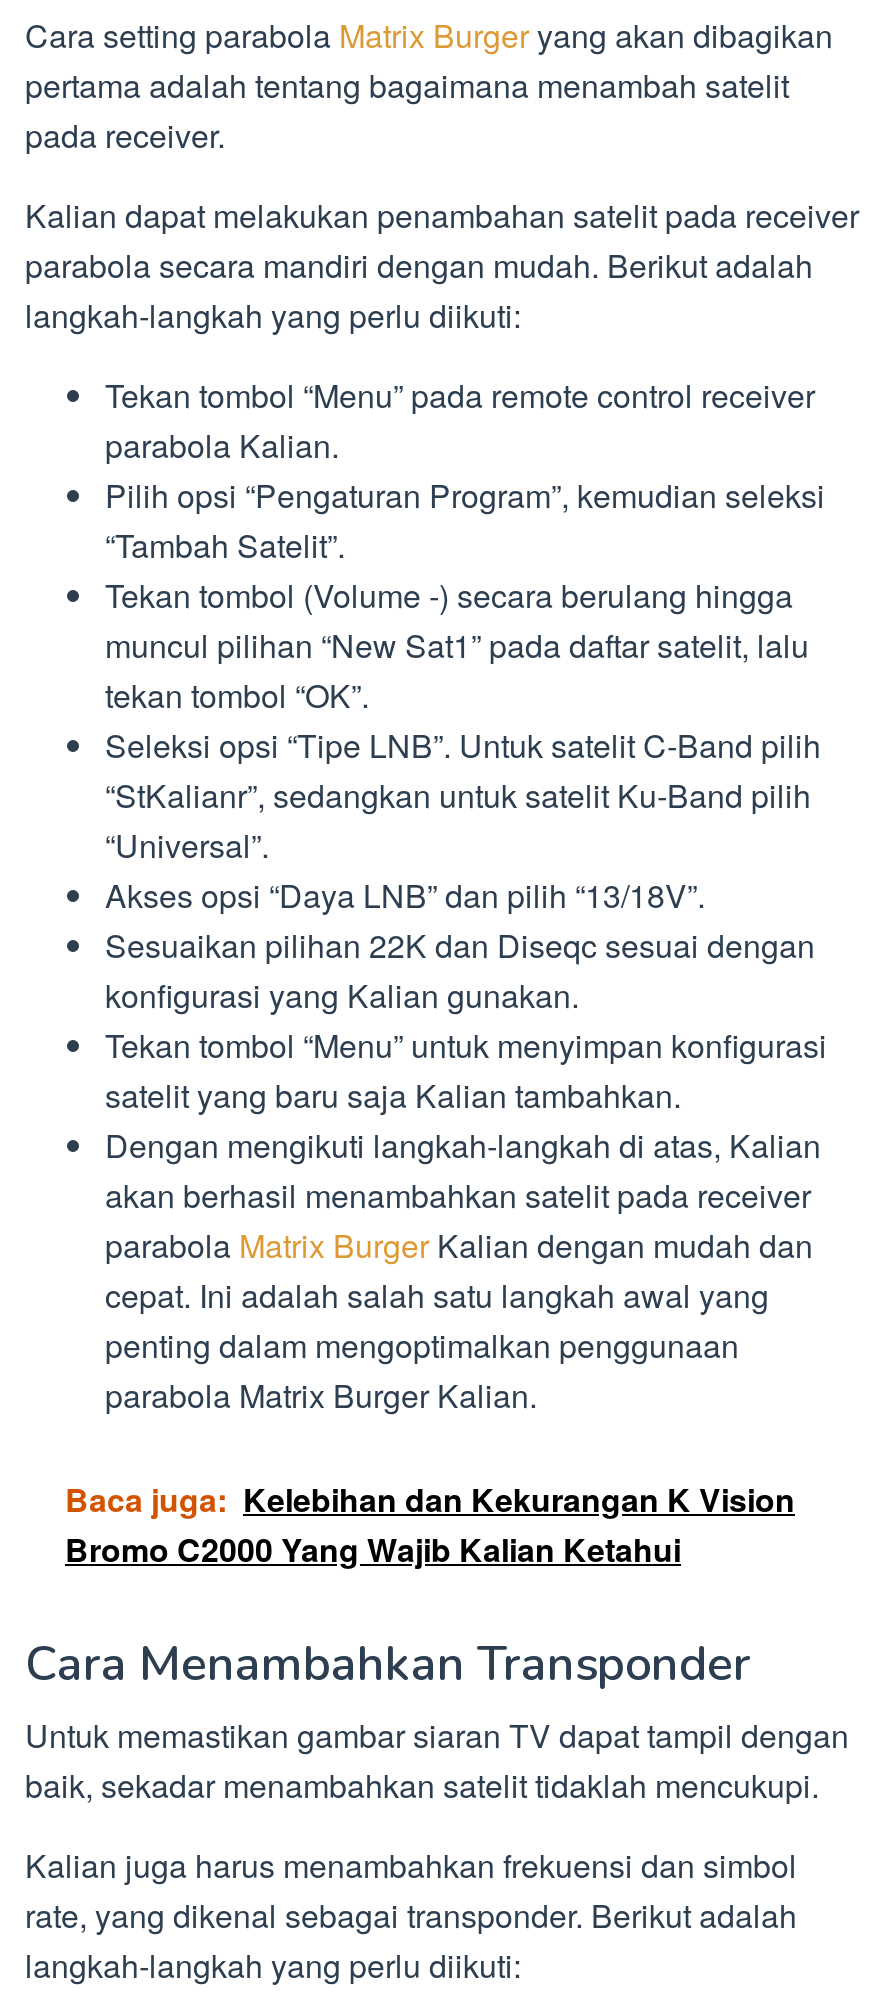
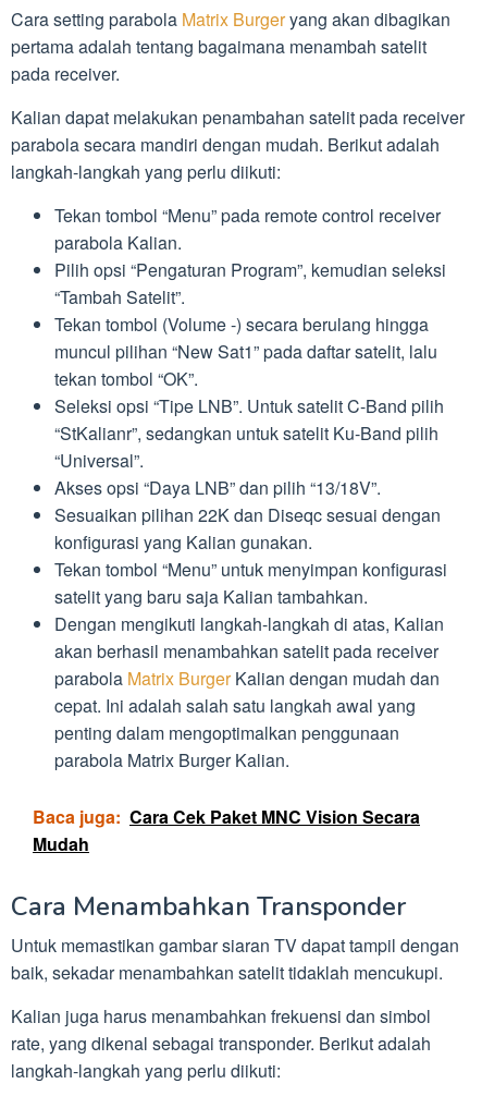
[65,1476,795,1572] Baca juga: Kelebihan dan Kekurangan K Vision | Bromo C2000 Yang Wajib Kalian Ketahui -> [33,804,420,857] Baca juga: Cara Cek Paket MNC Vision Secara | Mudah

